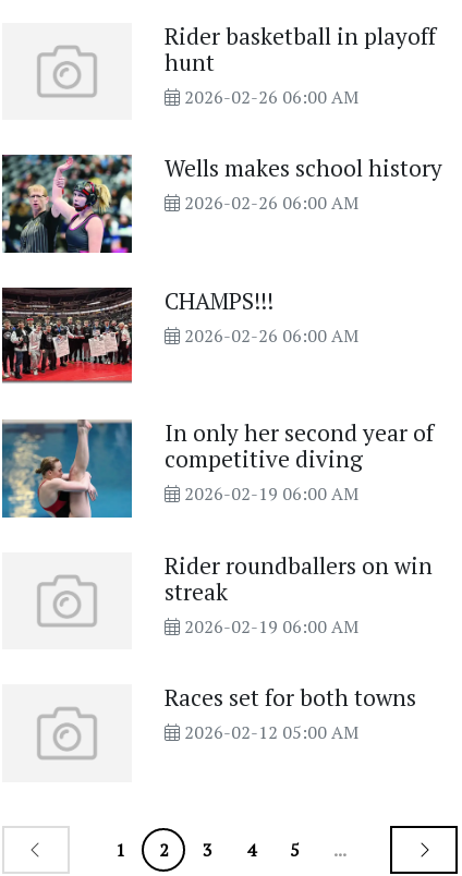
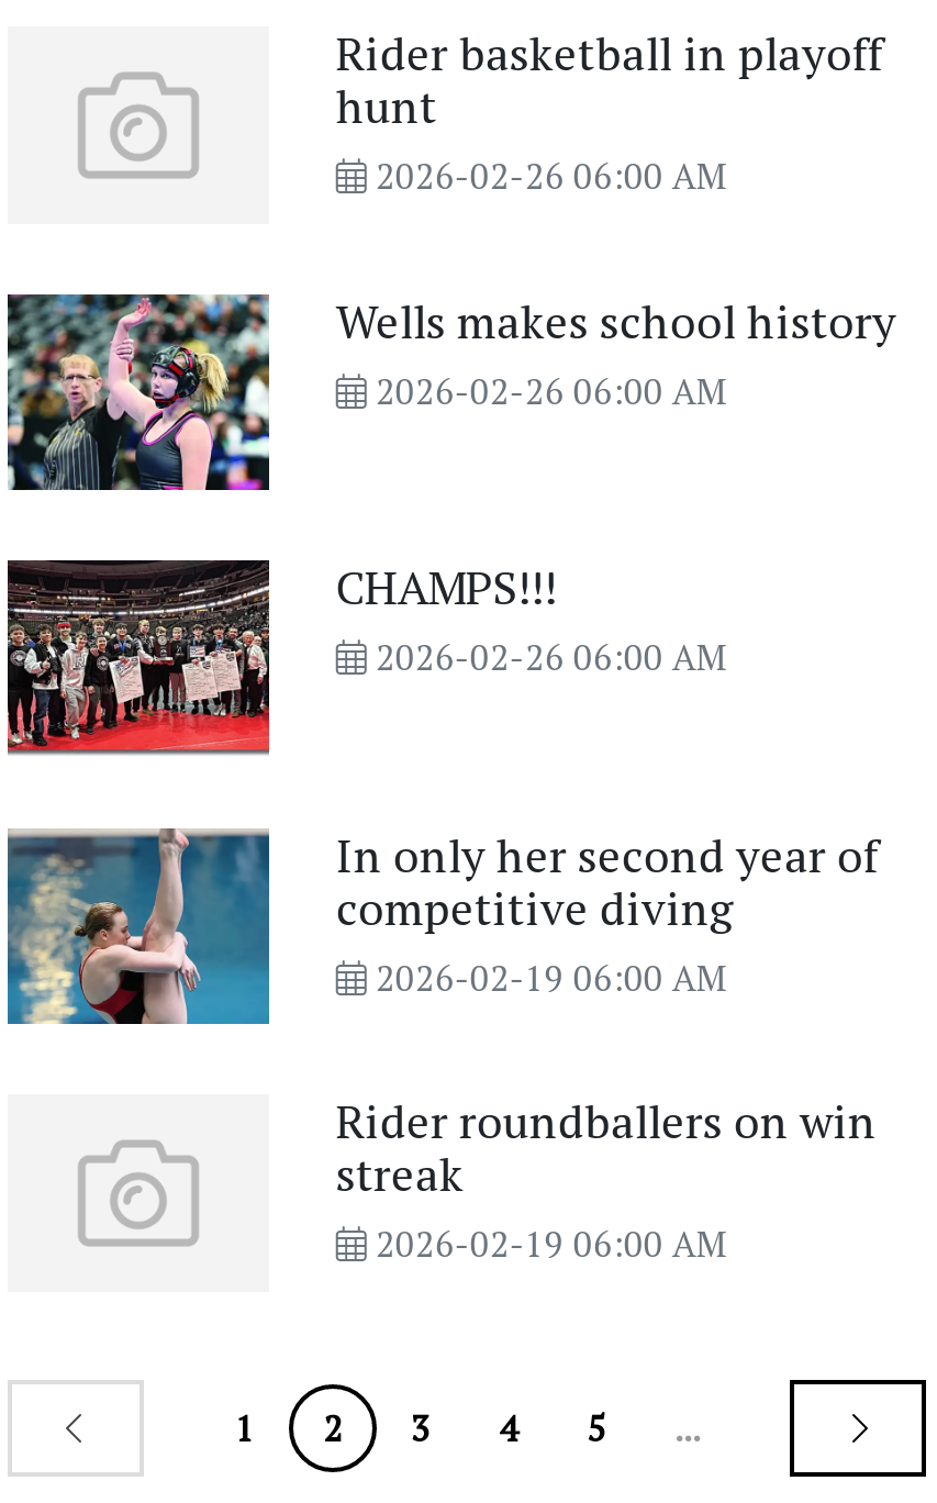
[165,682,417,744] Races set for both towns | 2026-02-12 05:00 AM -> none

